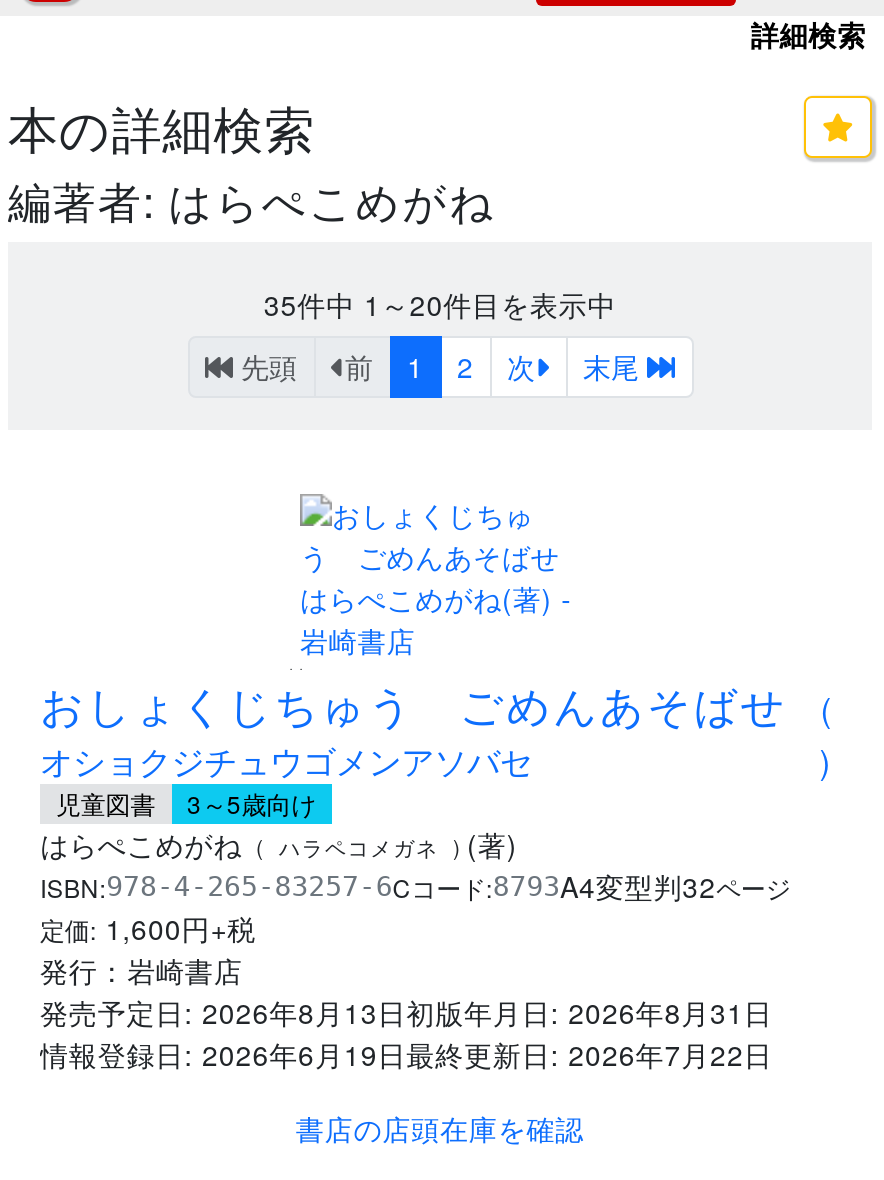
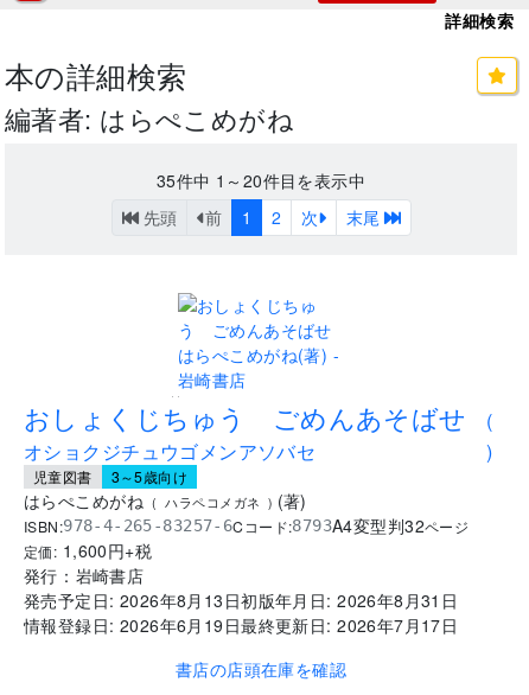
[40,1035,773,1075] 情報登録日: 2026年6月19日最終更新日: 2026年7月22日 -> [24,614,458,637] 情報登録日: 2026年6月19日最終更新日: 2026年7月17日

